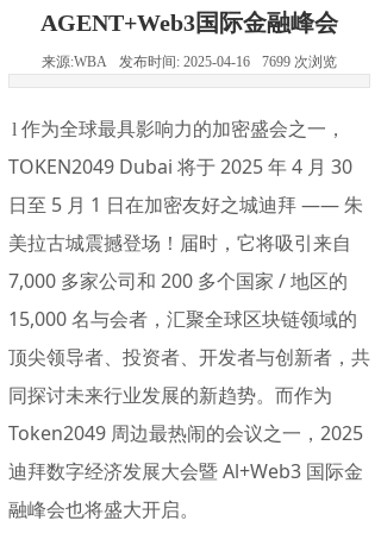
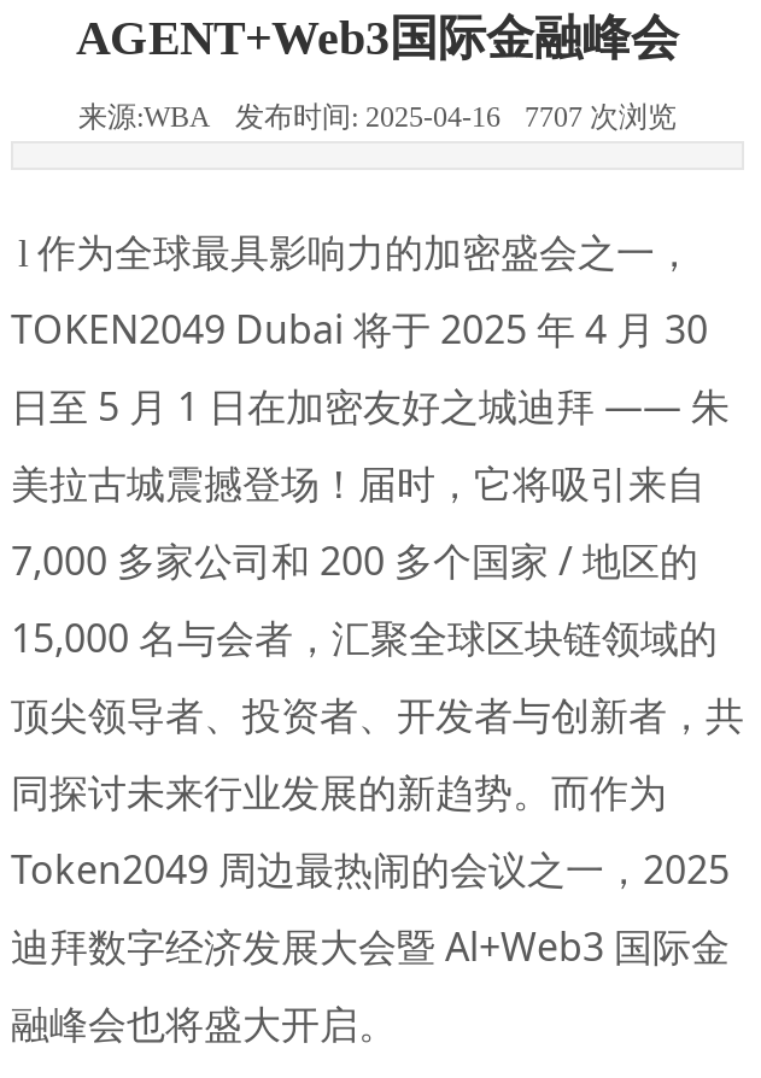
[42,54,337,70] 来源:WBA 发布时间: 2025-04-16 7699次浏览 -> [78,100,677,134] 来源:WBA 发布时间: 2025-04-16 7707次浏览

